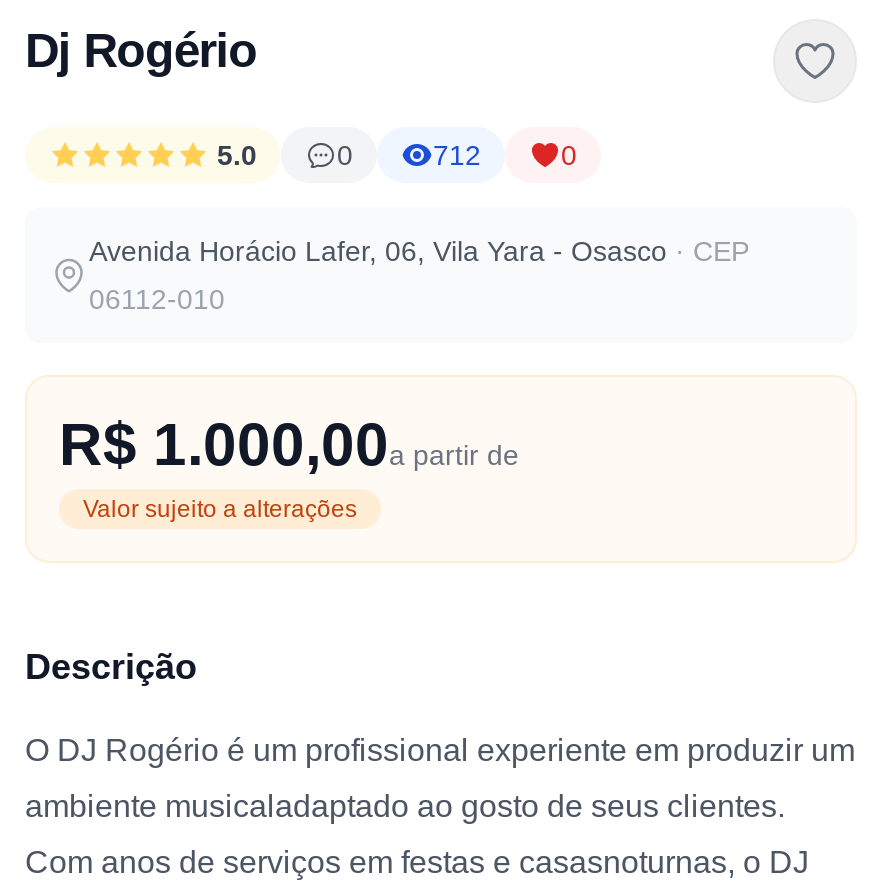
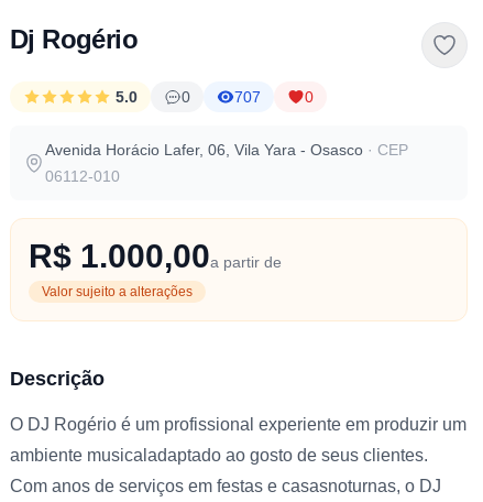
[433,139,481,171] 712 -> [234,88,261,106] 707

